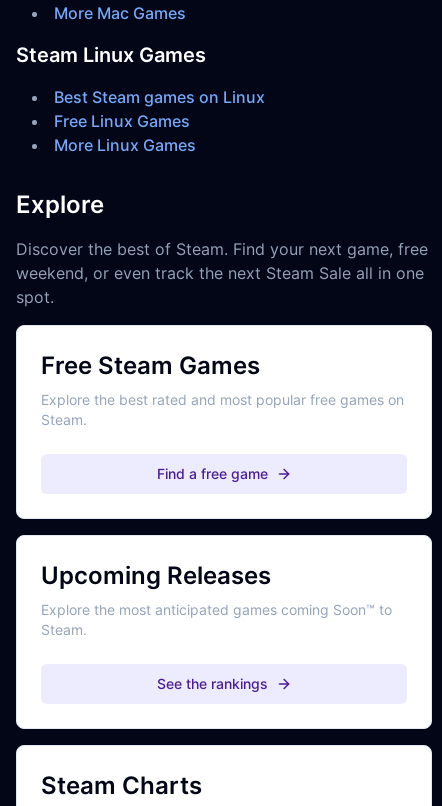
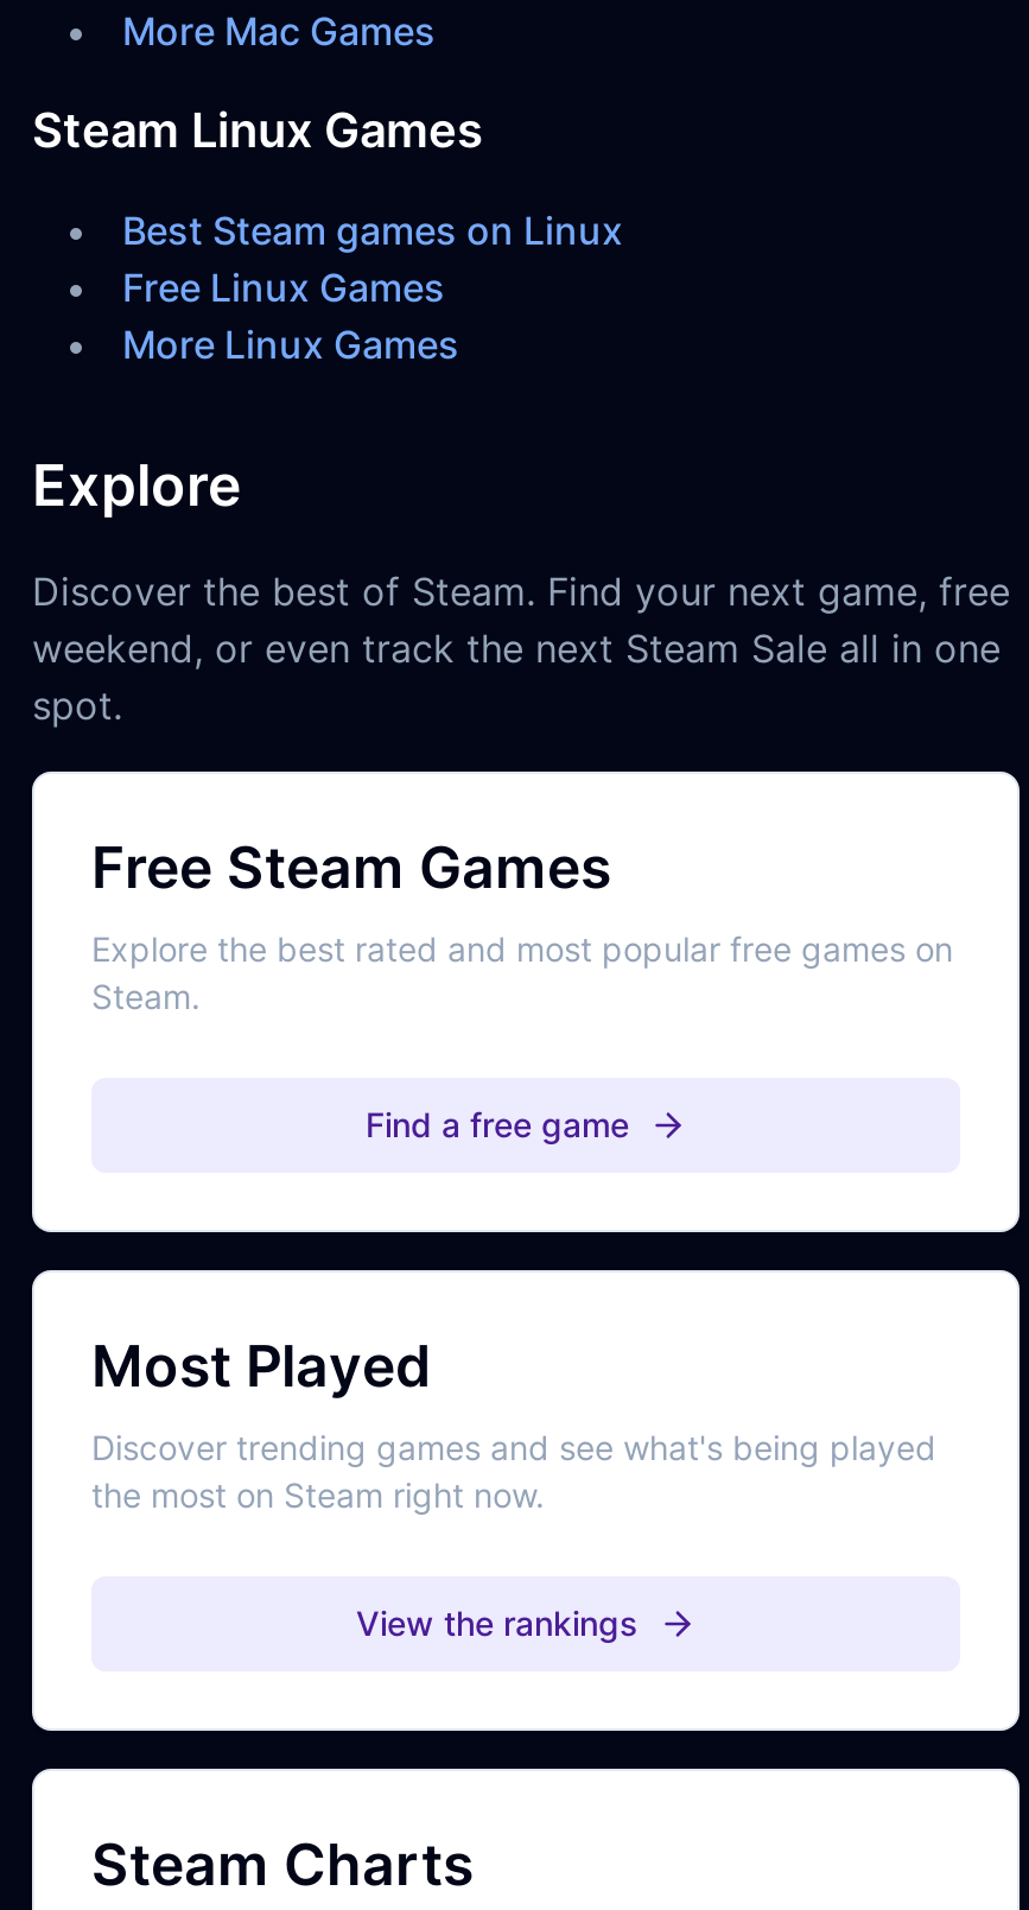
[41,561,392,638] Upcoming Releases | Explore the most anticipated games coming Soon™ to | Steam. -> [91,1331,936,1514] Most Played | Discover trending games and see what's being played | the most on Steam right now.
[156,675,267,692] See the rankings -> [356,1602,639,1642] View the rankings

